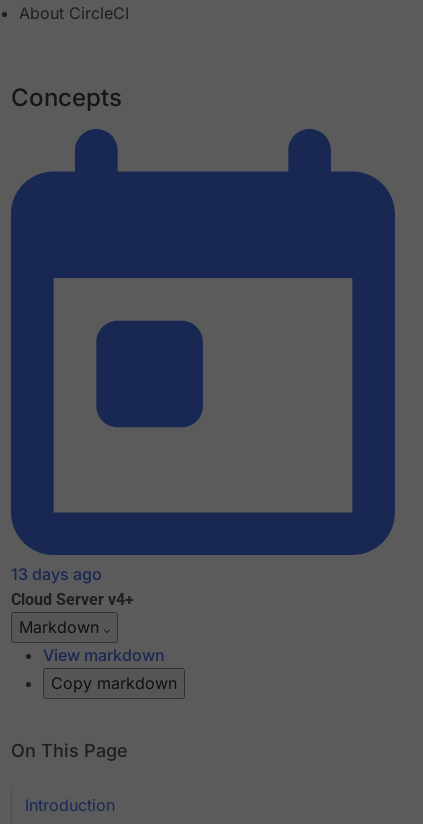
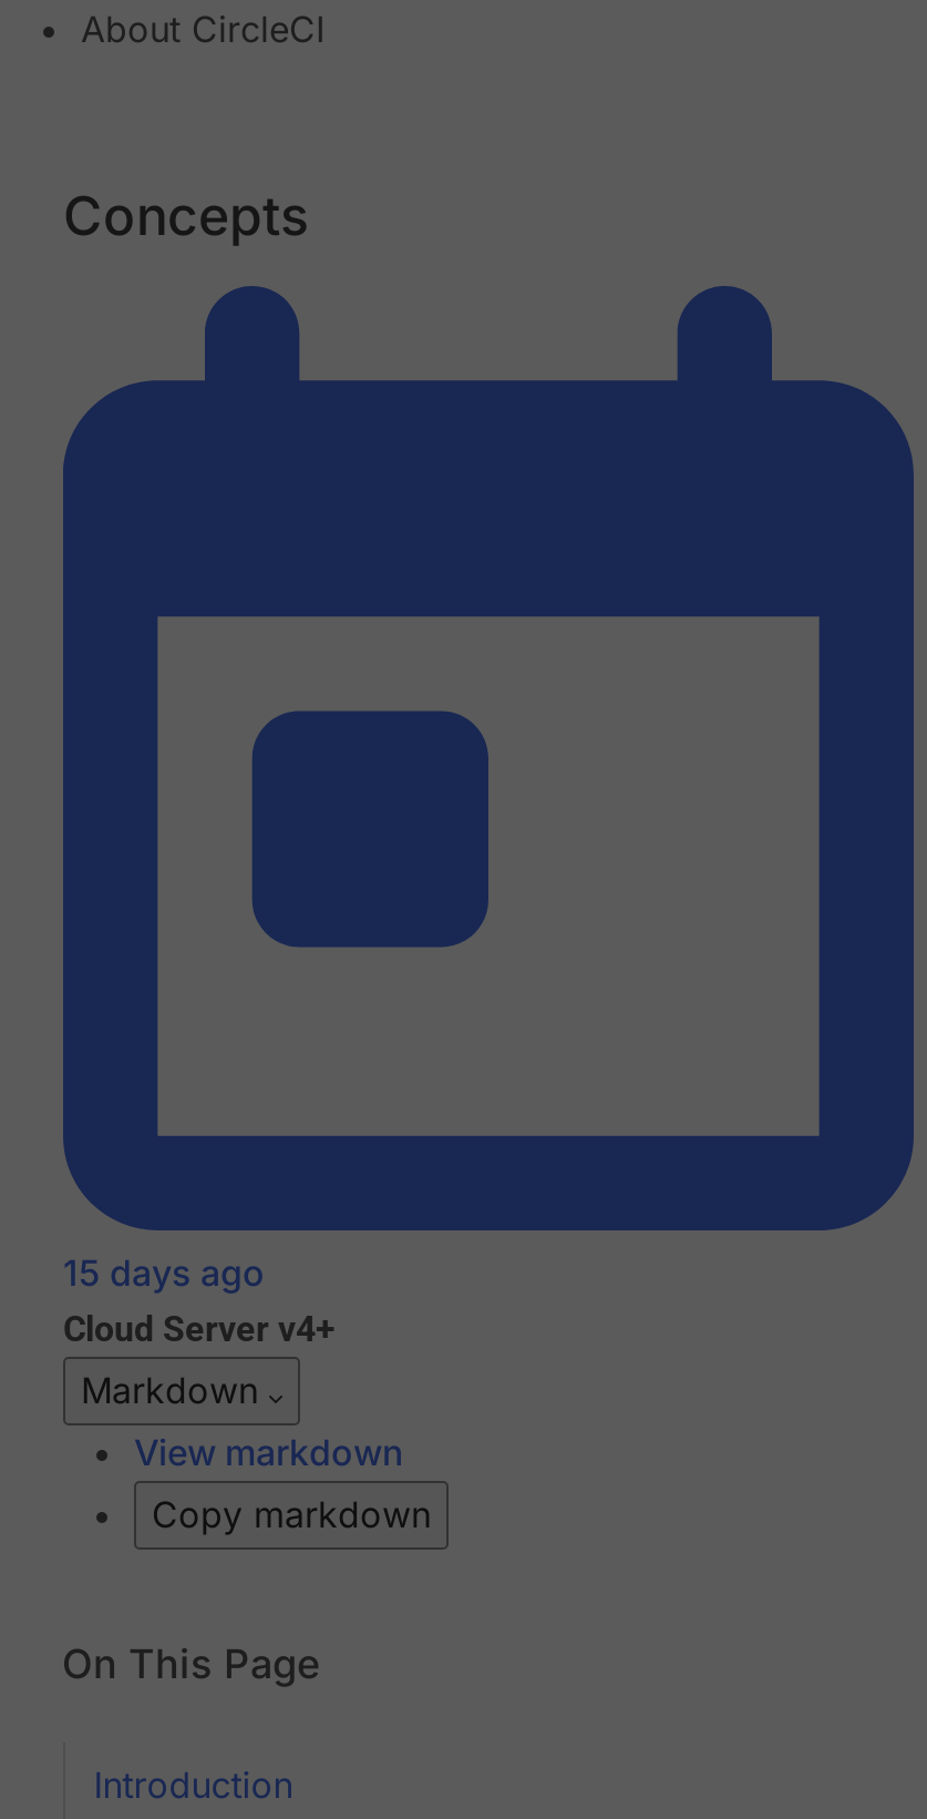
[11,564,102,584] 13 days ago -> [63,1251,265,1296] 15 days ago

